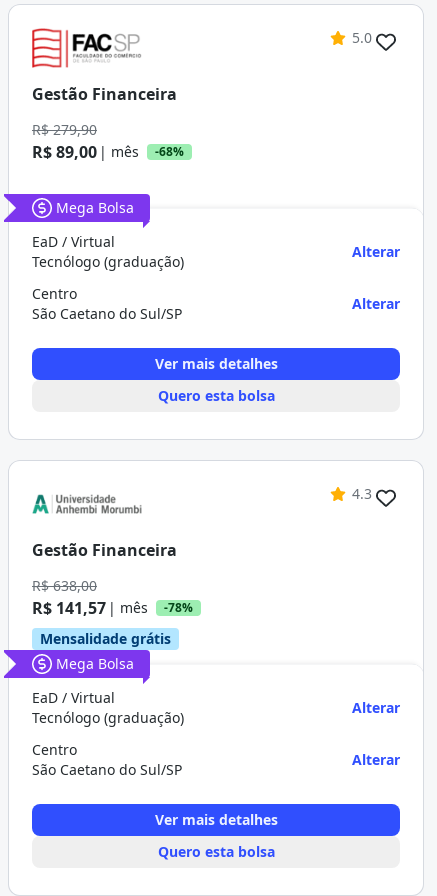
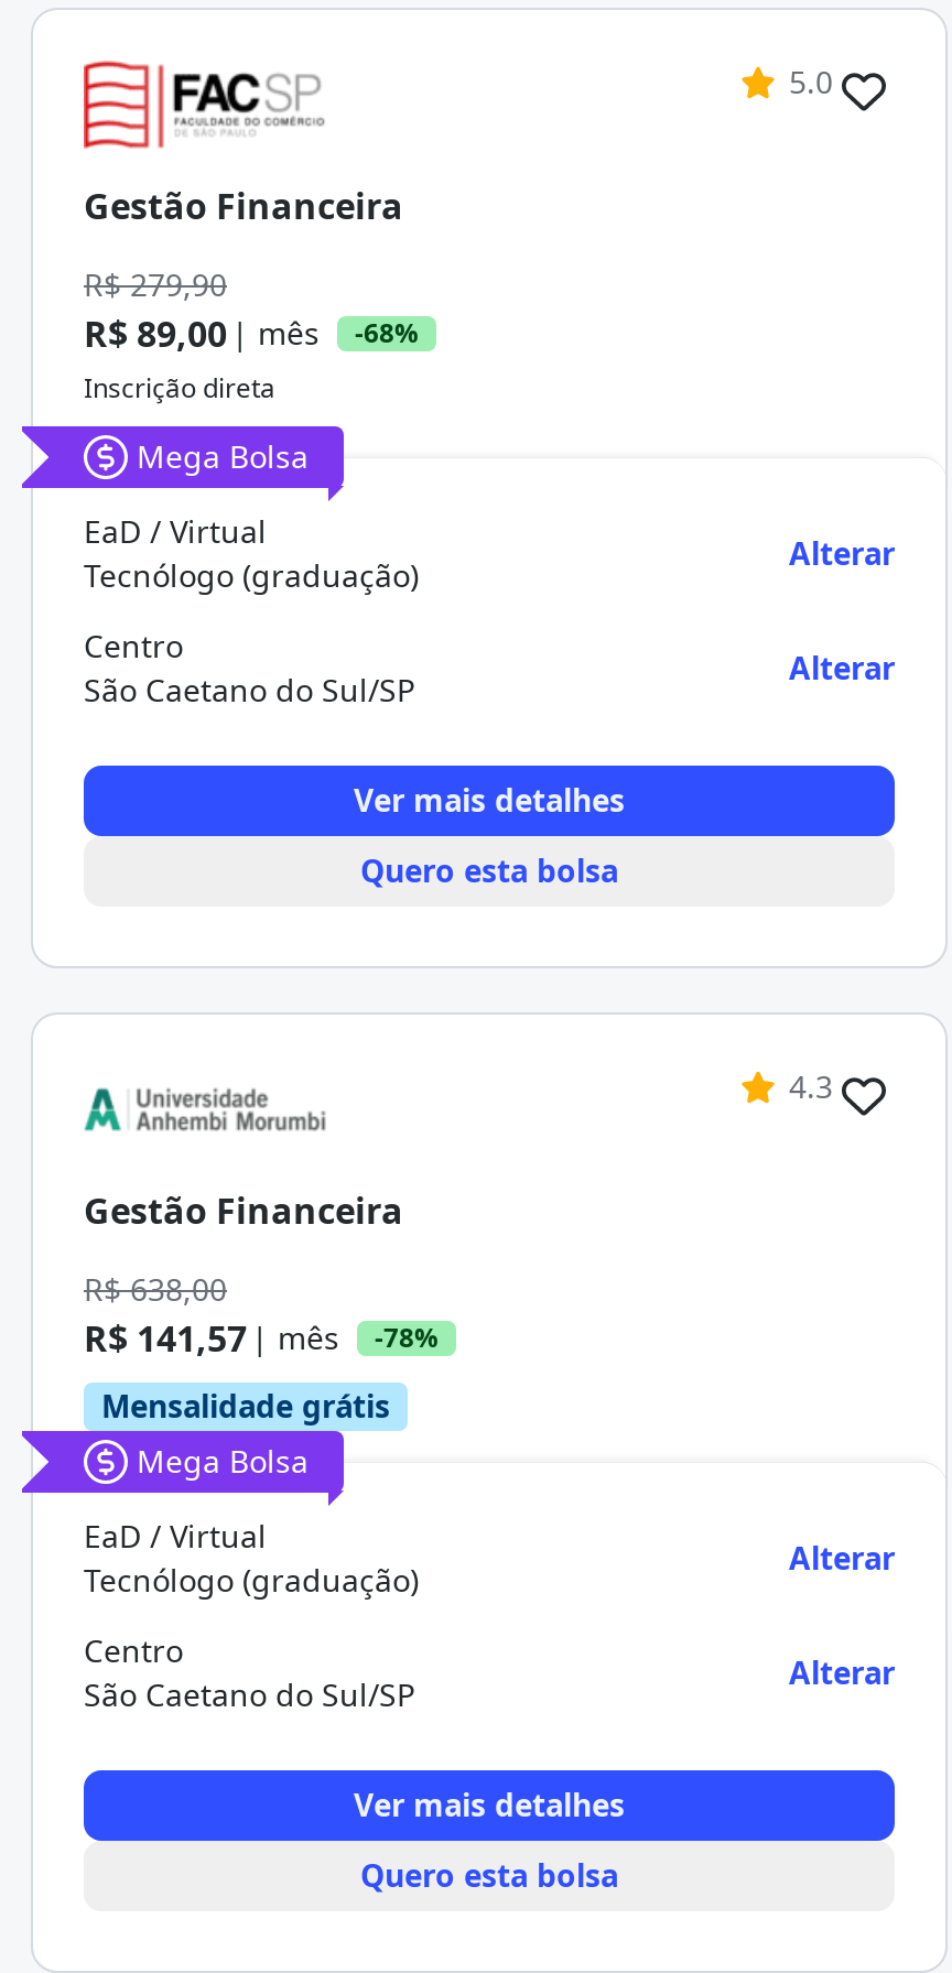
none -> [84,369,275,406] Inscrição direta

